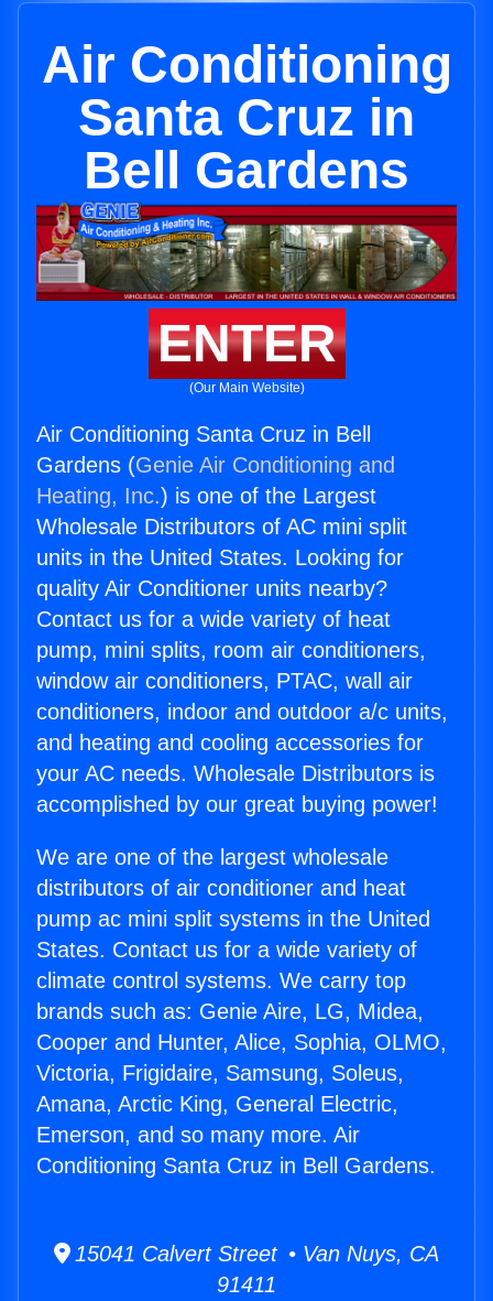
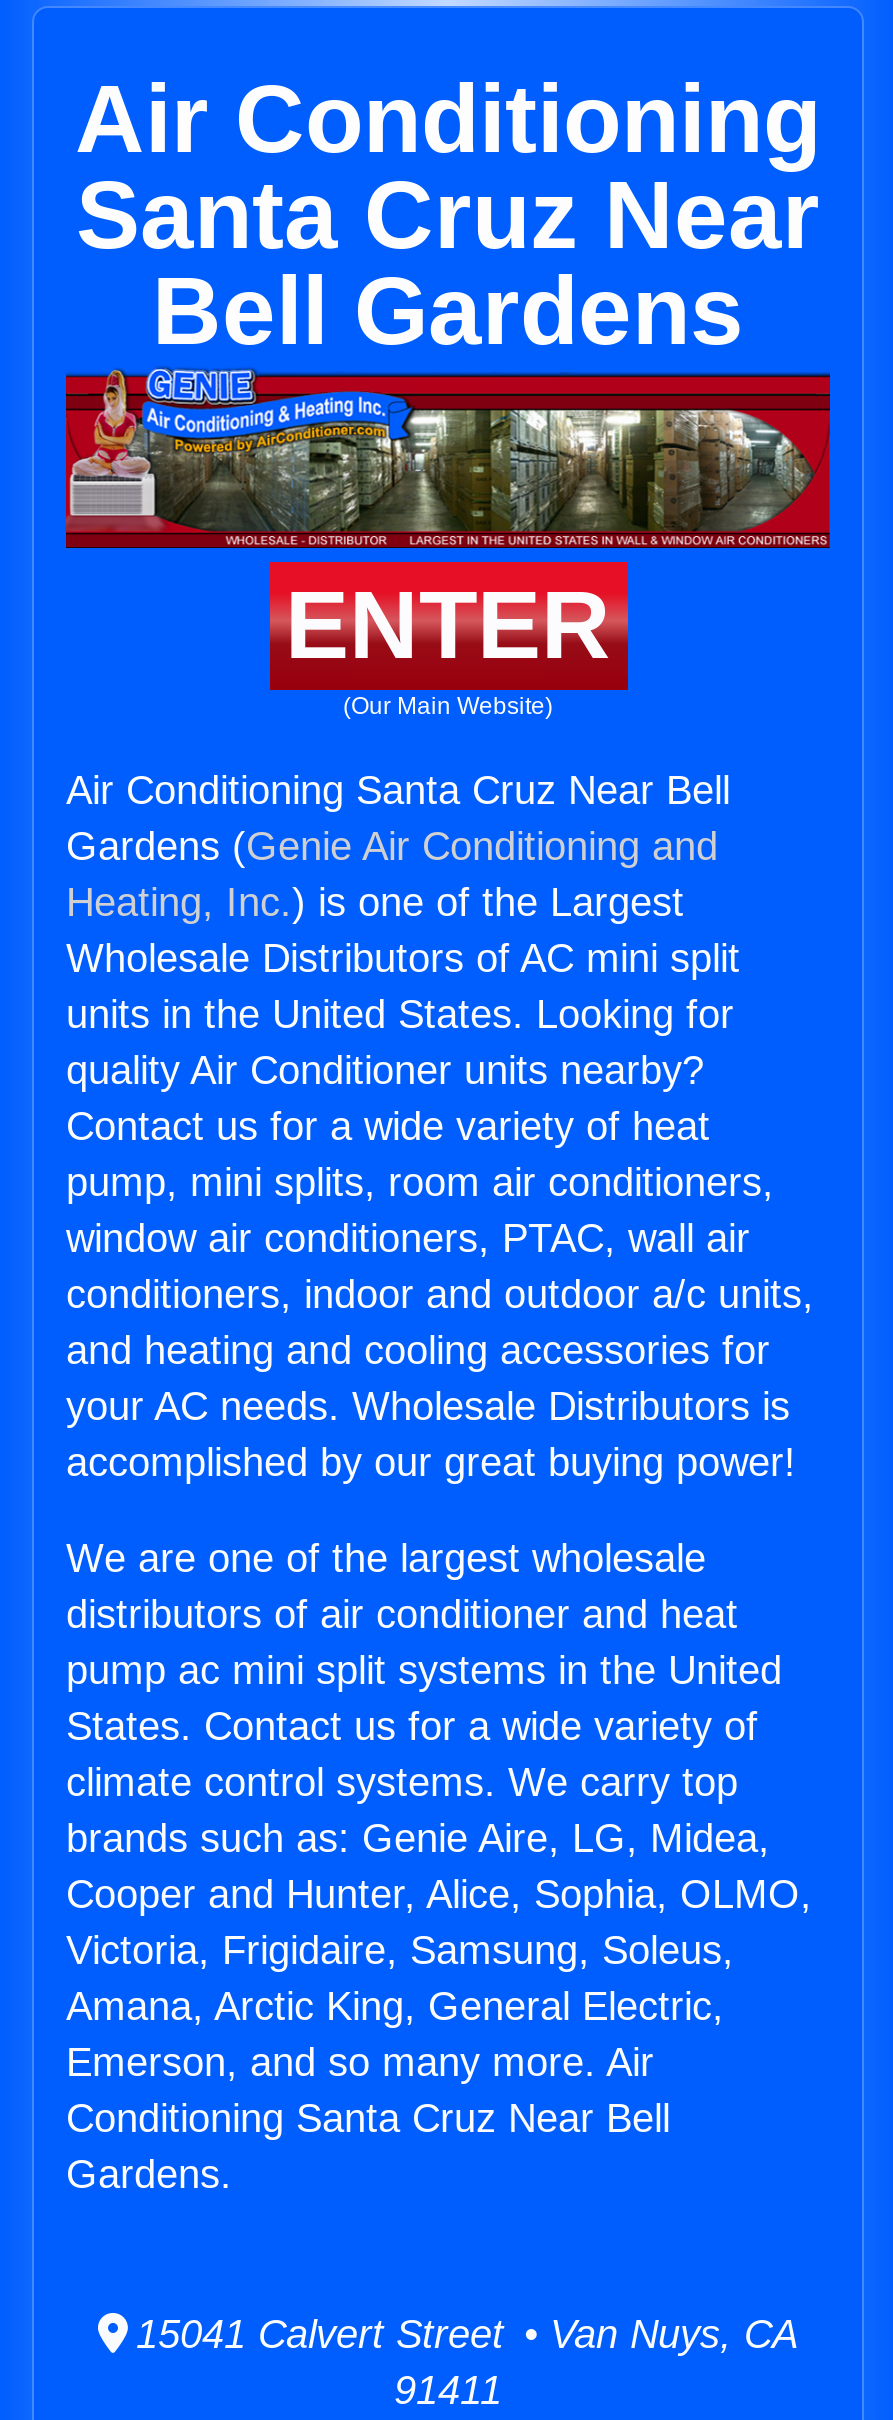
[78,88,415,147] Santa Cruz in -> [76,162,820,268] Santa Cruz Near
[36,422,371,446] Air Conditioning Santa Cruz in Bell -> [66,768,730,812] Air Conditioning Santa Cruz Near Bell
[36,1153,436,1178] Conditioning Santa Cruz in Bell Gardens. -> [66,2096,670,2196] Conditioning Santa Cruz Near Bell | Gardens.

